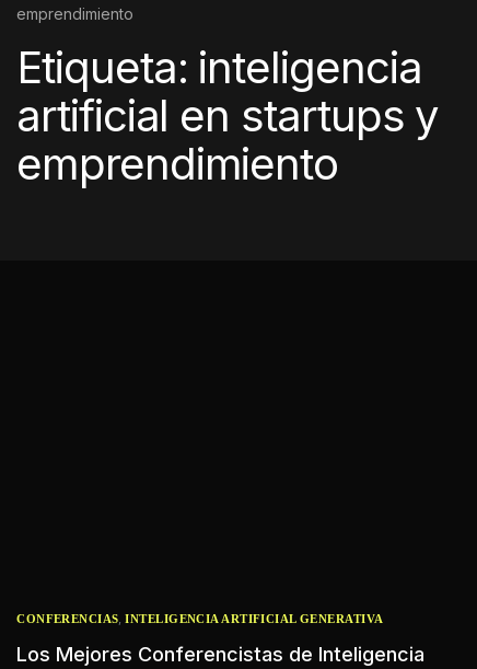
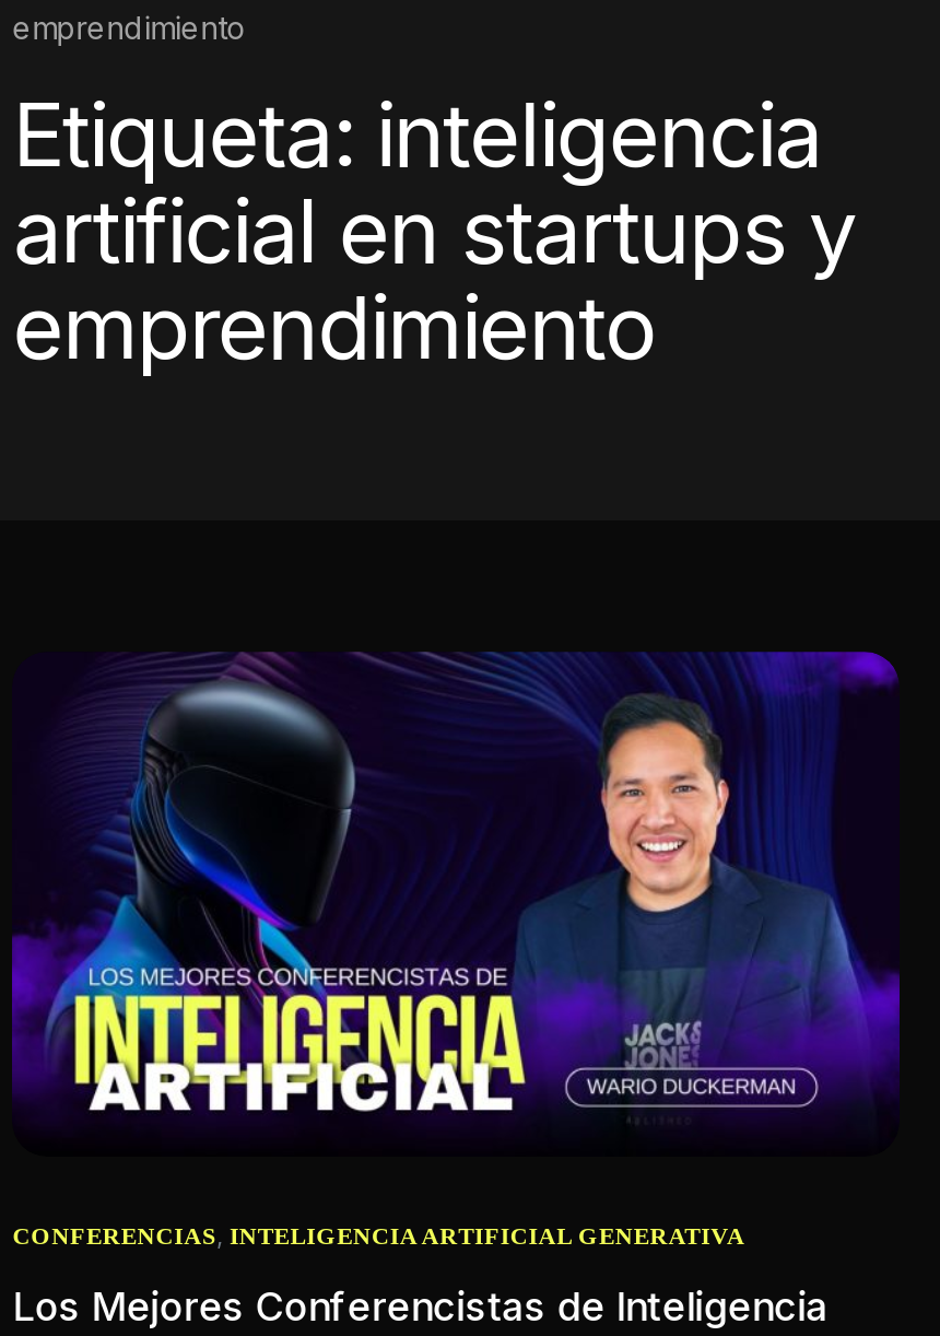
none -> [10,649,902,1124] [image]

